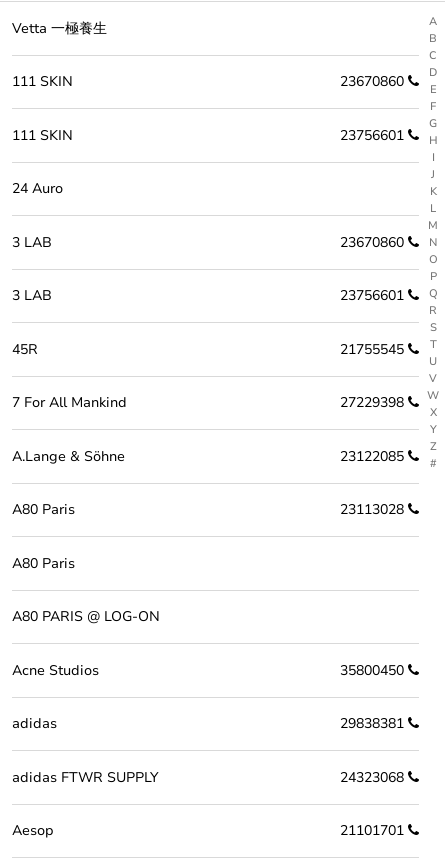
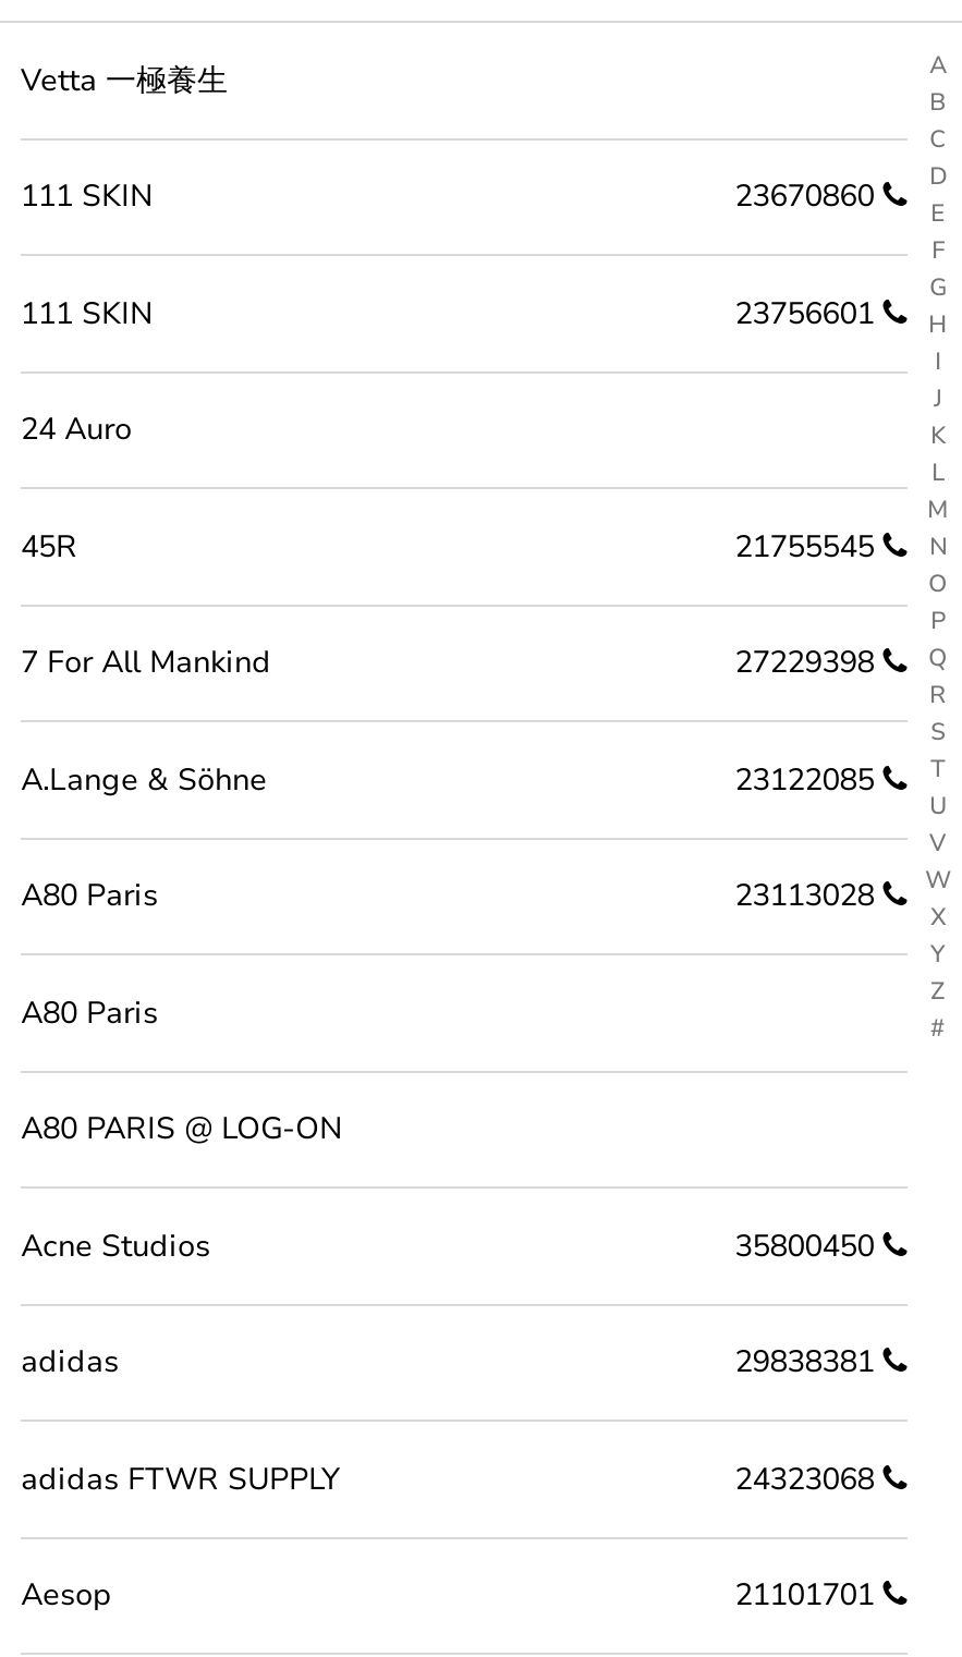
[12,233,408,305] 3 LAB | 23670860 | 3 LAB | 23756601 -> none

